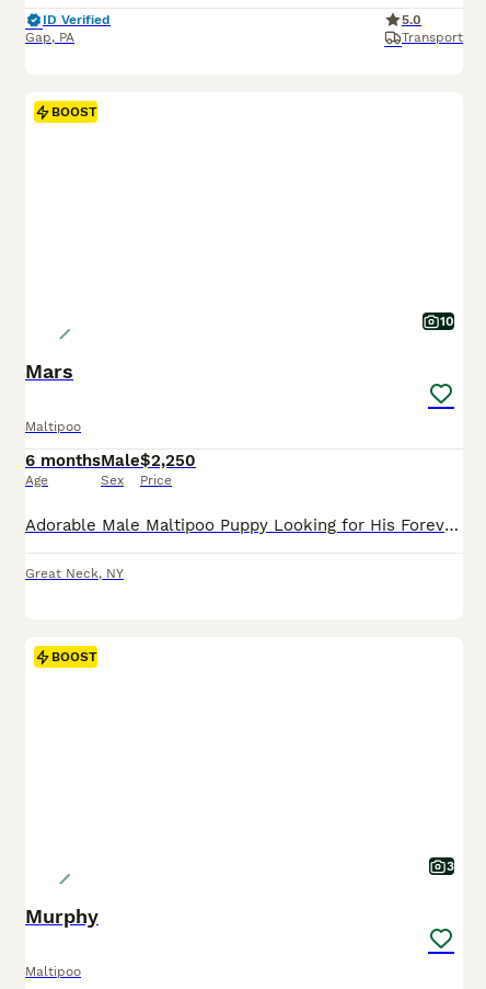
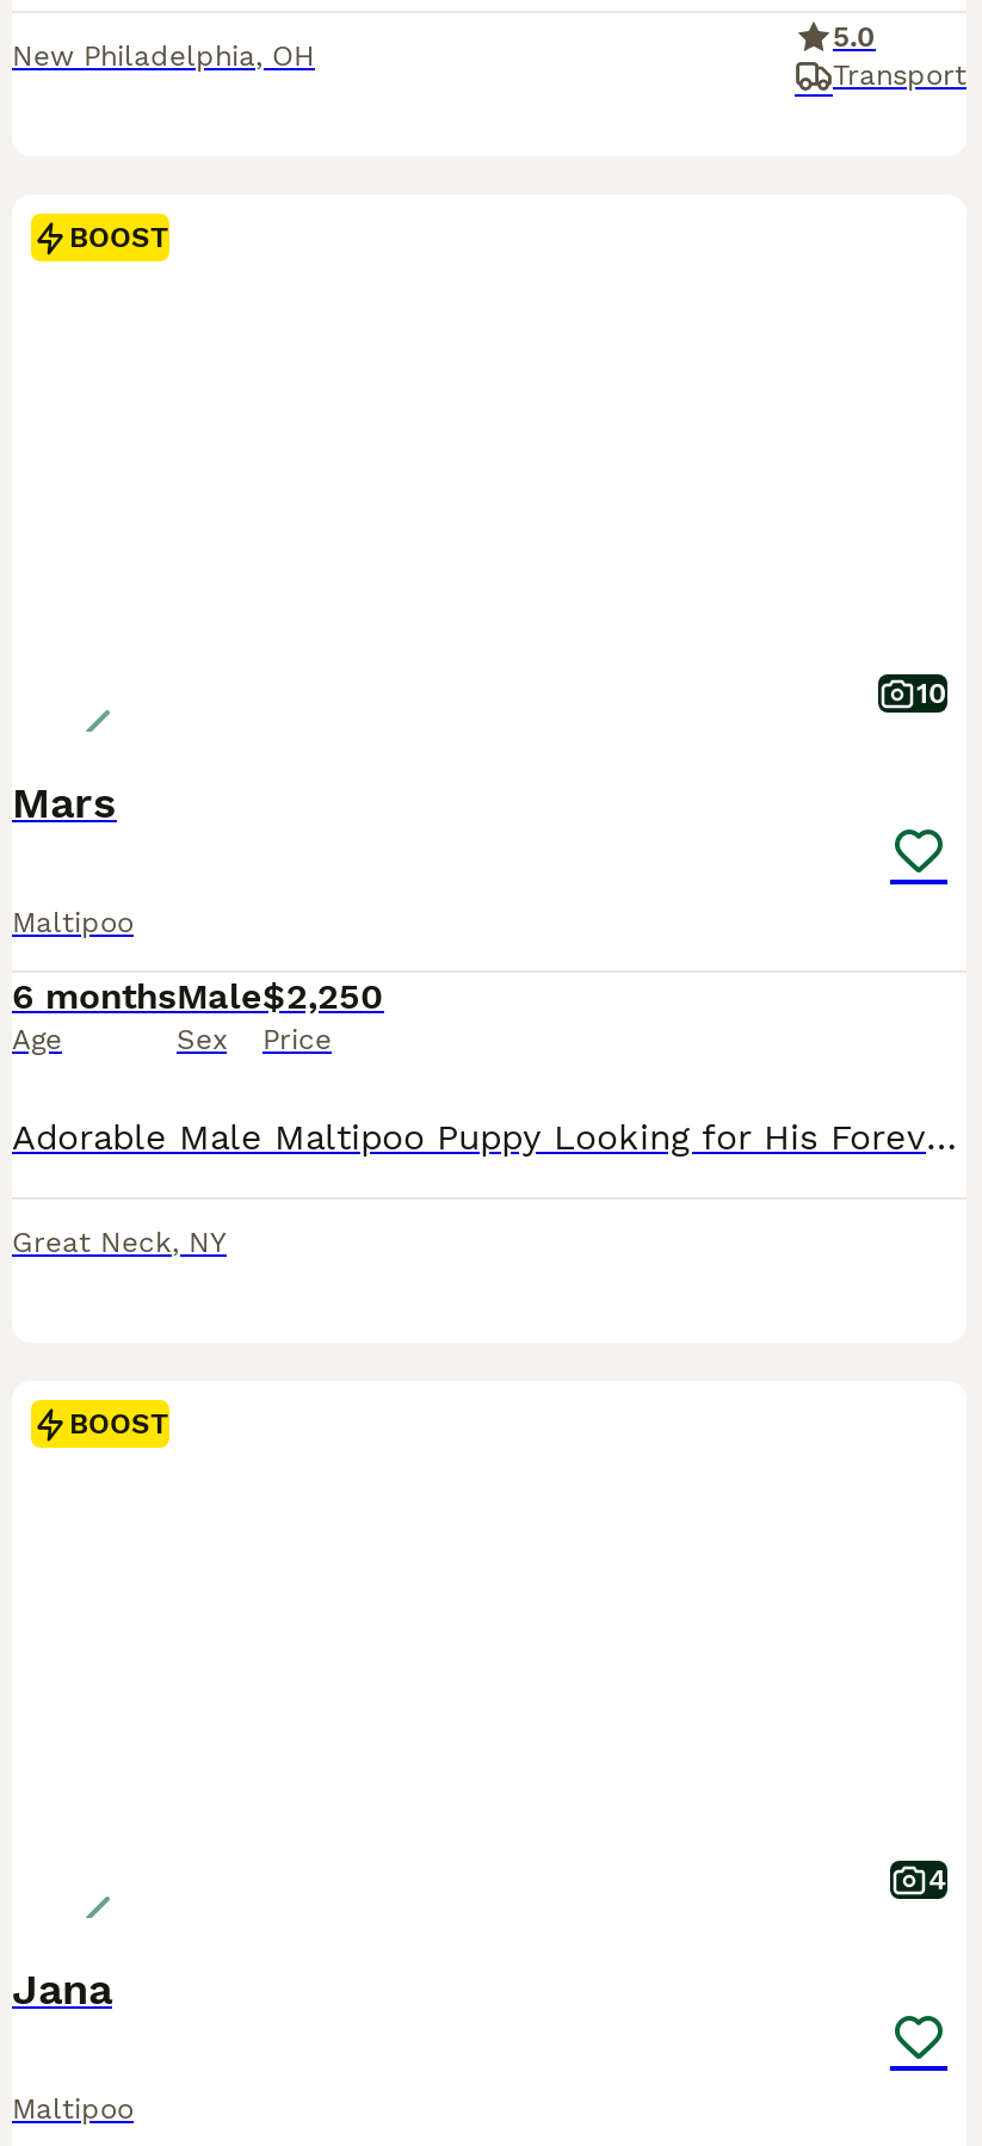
[25,12,111,45] ID Verified | Gap, PA -> [12,39,315,73] New Philadelphia, OH
[447,859,454,874] 3 -> [928,1863,947,1897] 4
[25,905,99,928] Murphy -> [12,1963,112,2014] Jana

